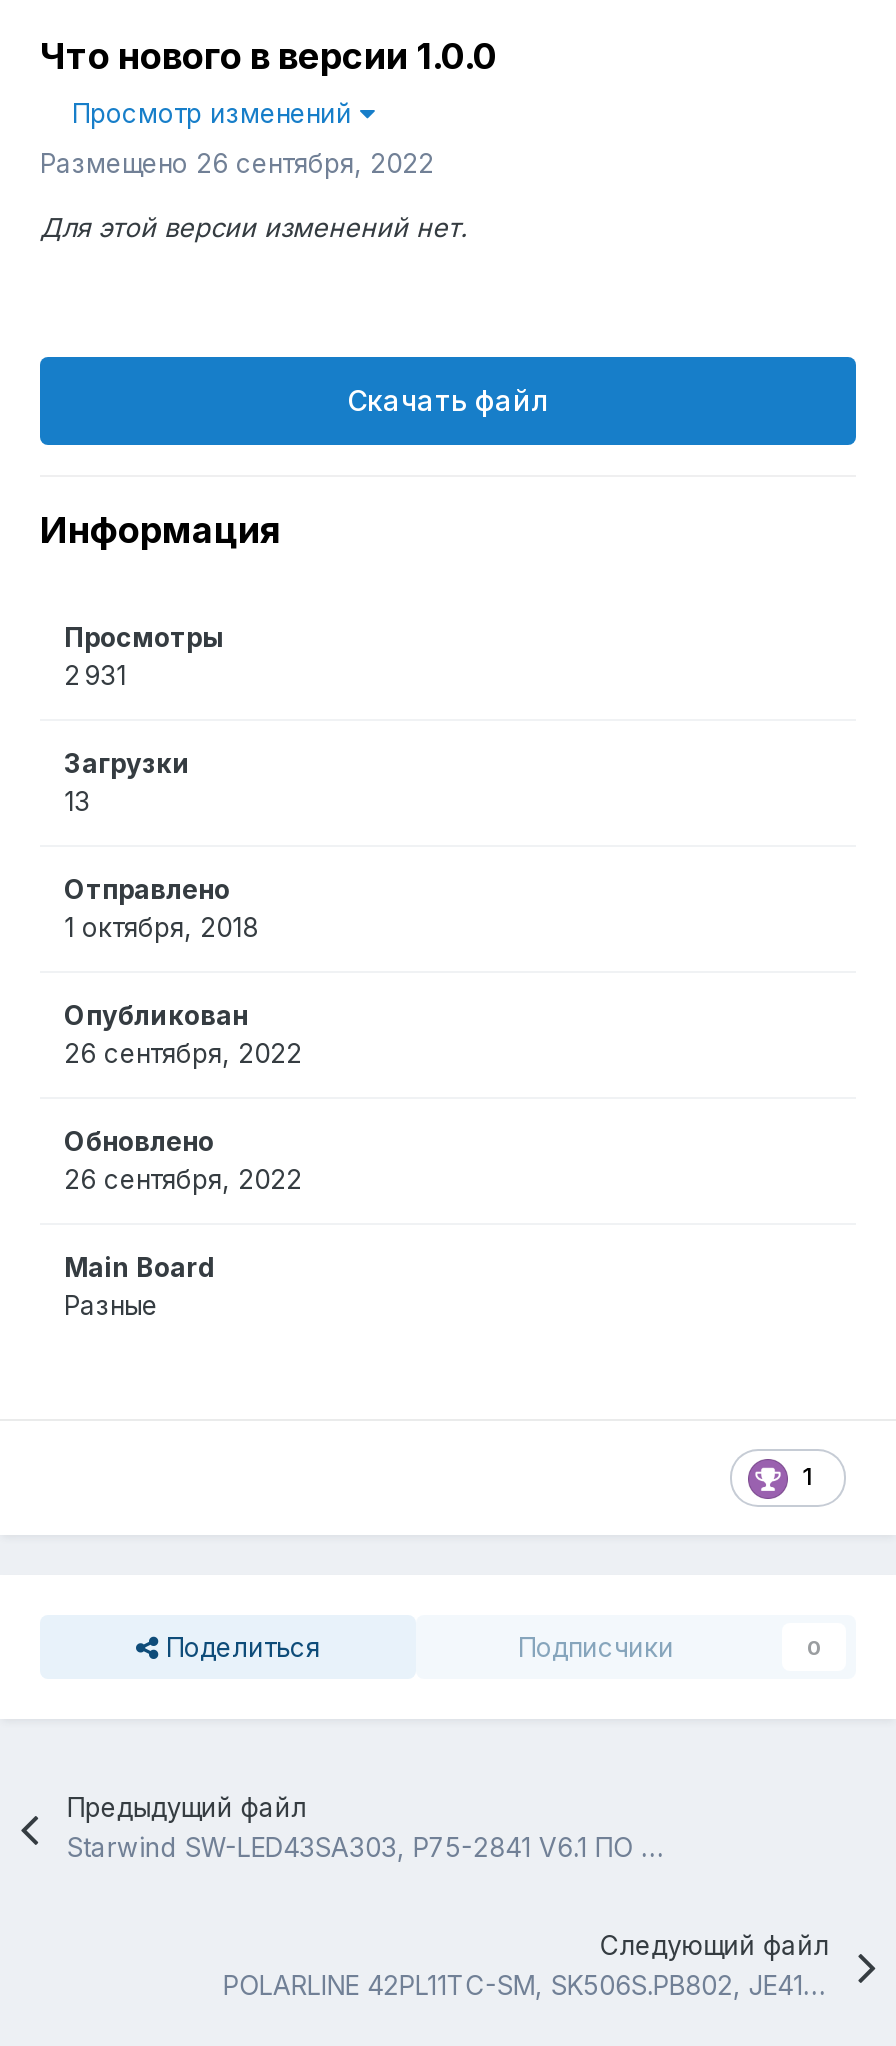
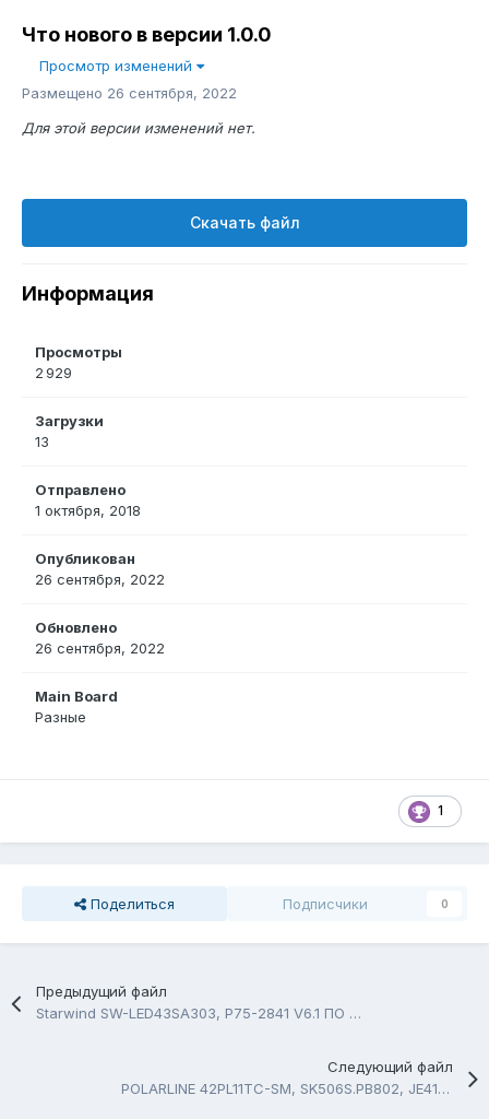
[64,660,126,692] 2 931 -> [35,364,72,382] 2 929

